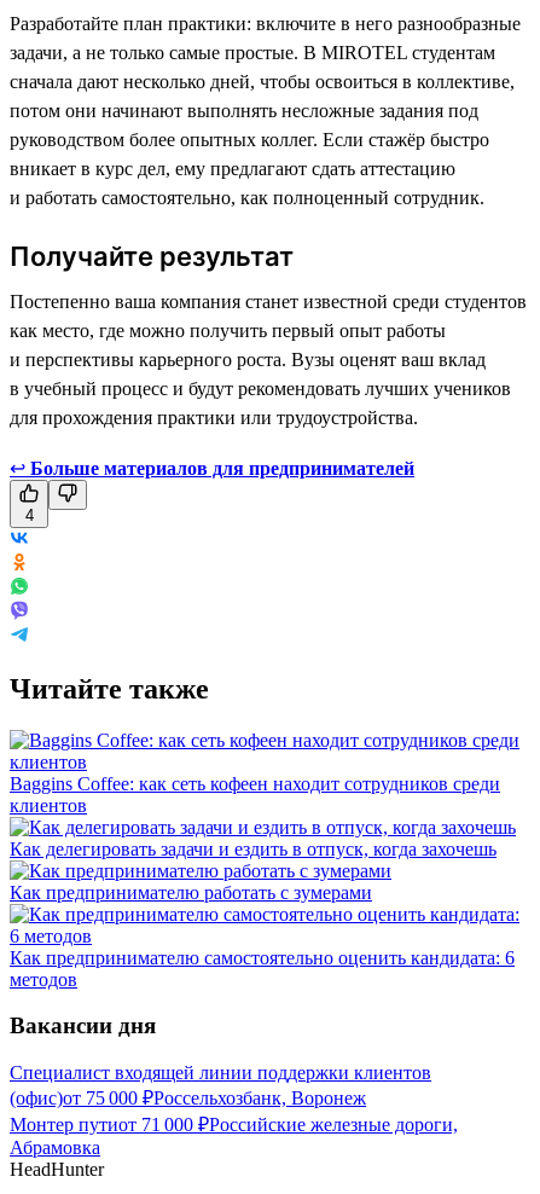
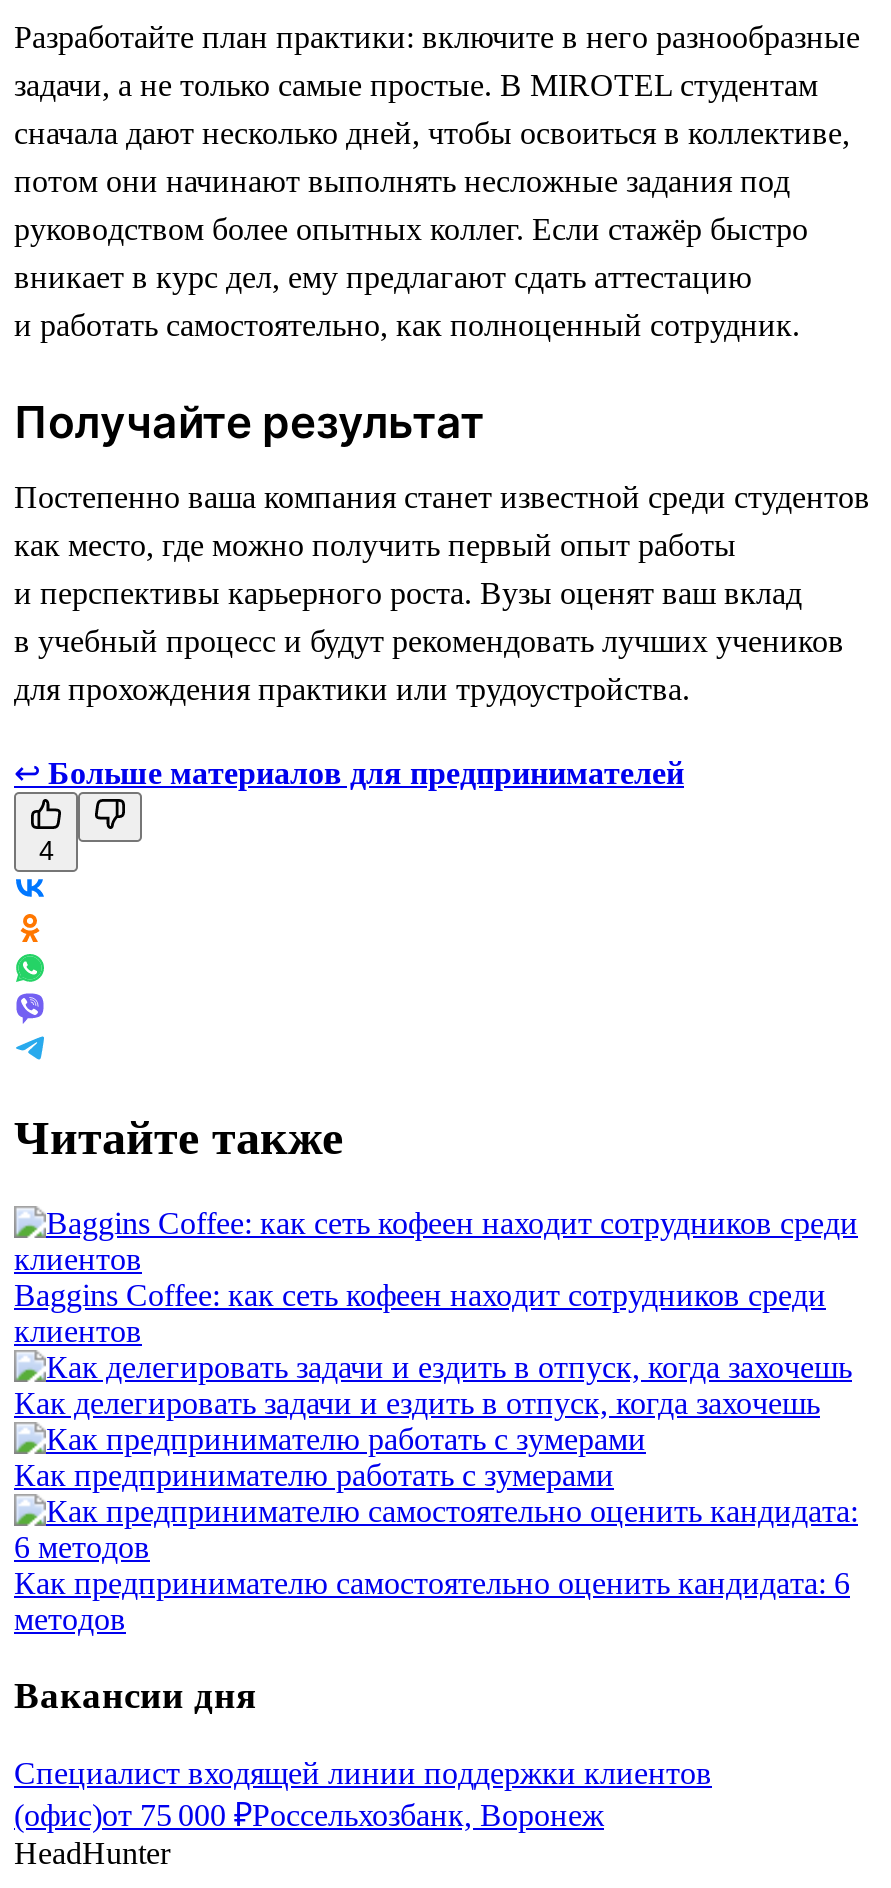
[10,1114,458,1158] Монтер путиот 71 000 ₽Российские железные дороги, | Абрамовка -> none

